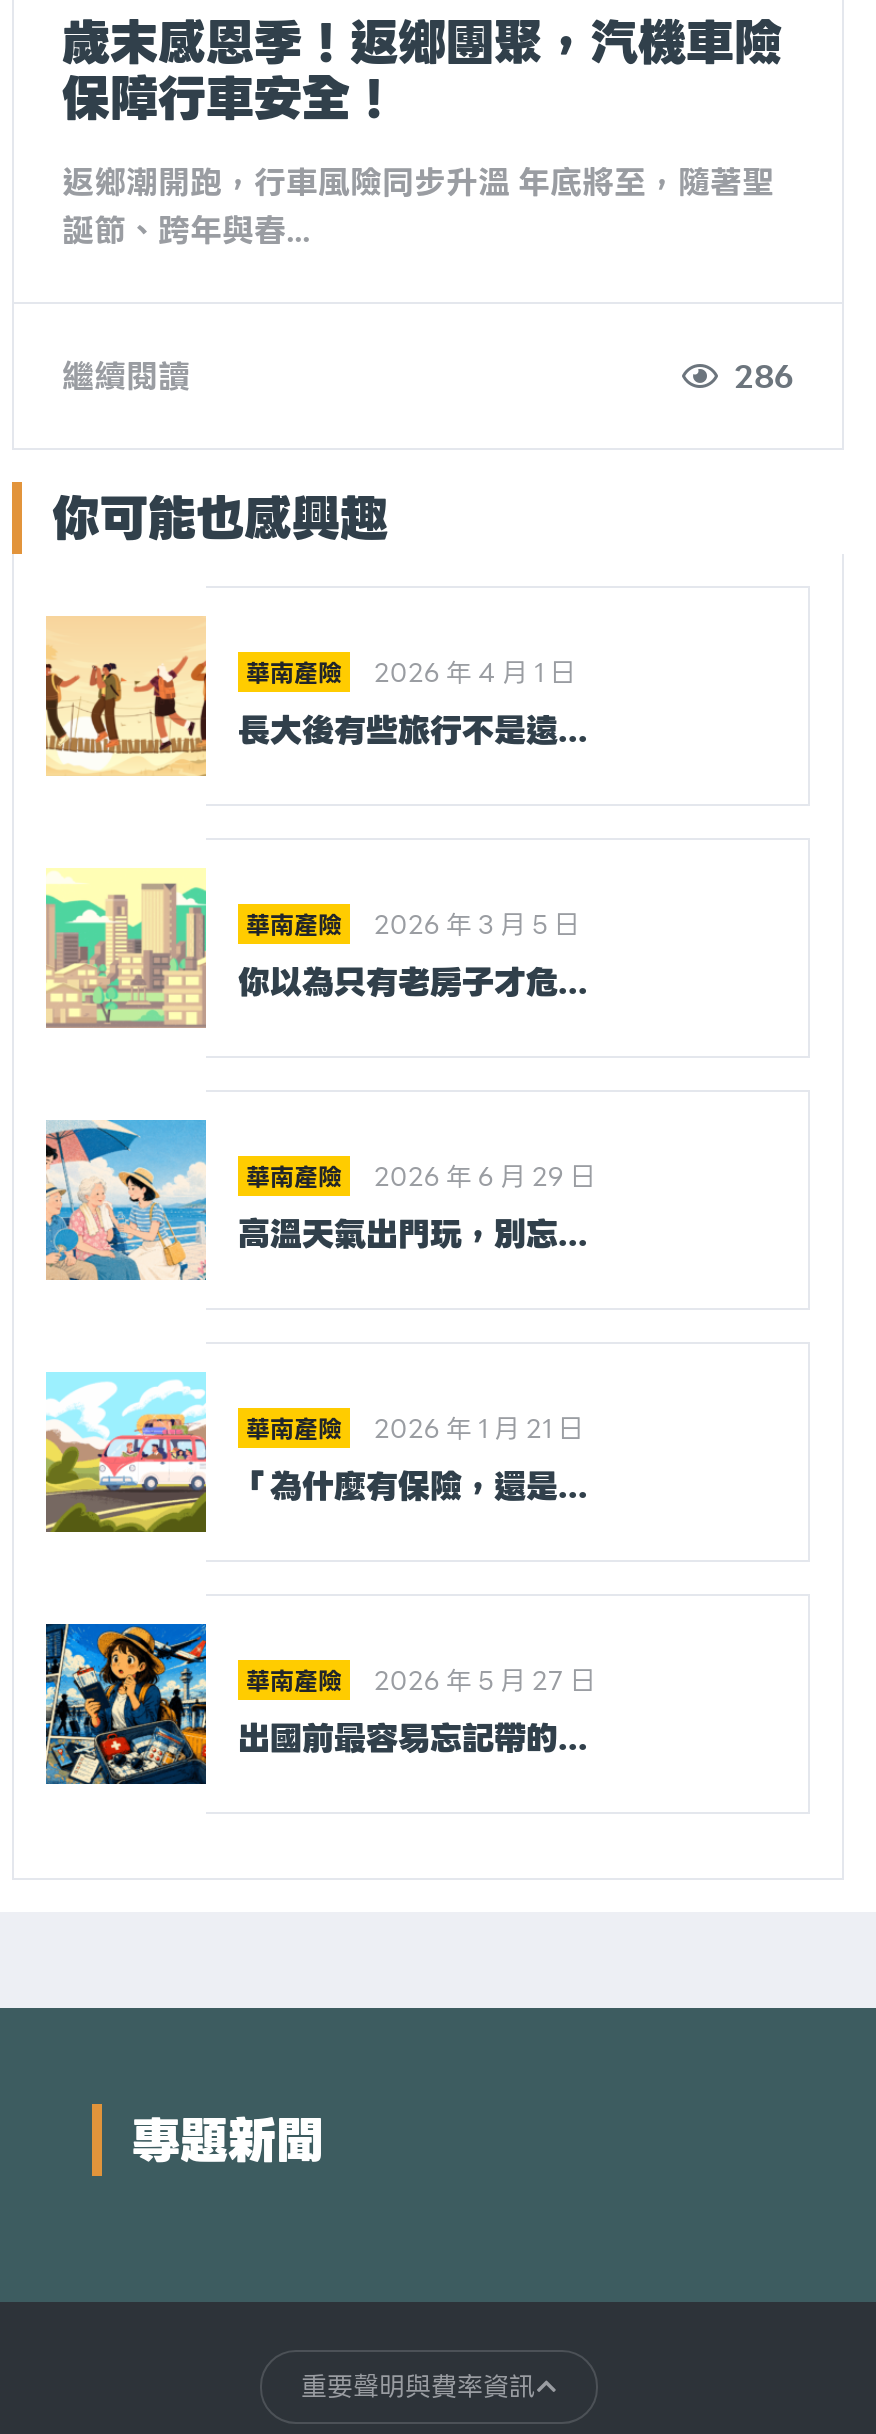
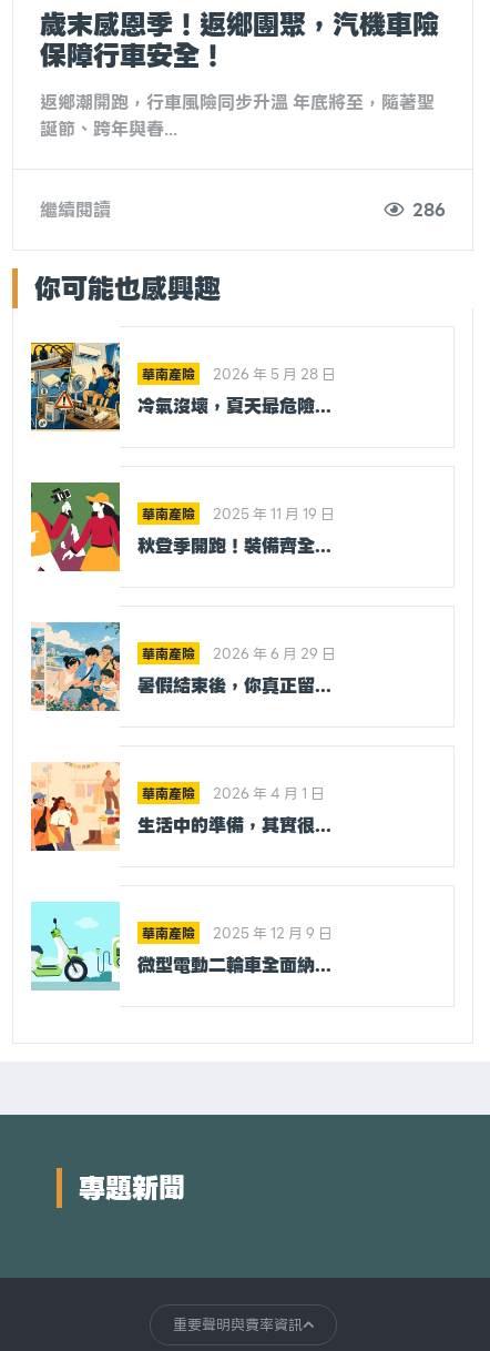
[44,616,588,774] [image] | 2026 年 4 月 1 日 | 長大後有些旅行不是遠... -> [30,342,336,430] [image] | 2026 年 5 月 28 日 | 冷氣沒壞，夏天最危險...
[44,868,588,1030] [image] | 2026 年 3 月 5 日 | 你以為只有老房子才危... -> [30,481,335,572] [image] | 2025 年 11 月 19 日 | 秋登季開跑！裝備齊全...
[44,1118,588,1282] [image] | 高溫天氣出門玩，別忘... -> [30,621,331,712] [image] | 暑假結束後，你真正留...
[44,1370,588,1534] [image] | 2026 年 1 月 21 日 | 「為什麼有保險，還是... -> [30,761,331,852] [image] | 2026 年 4 月 1 日 | 生活中的準備，其實很...
[44,1622,596,1786] [image] | 2026 年 5 月 27 日 | 出國前最容易忘記帶的... -> [31,902,333,991] [image] | 2025 年 12 月 9 日 | 微型電動二輪車全面納...

